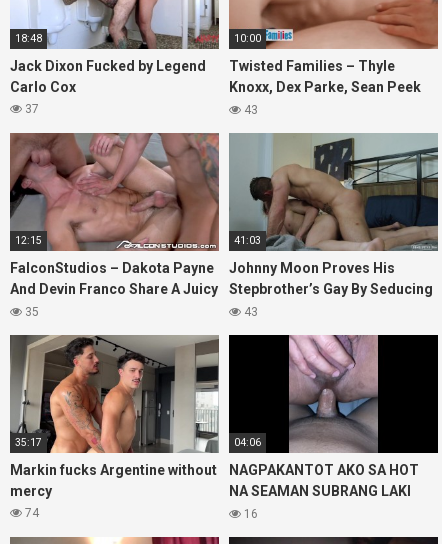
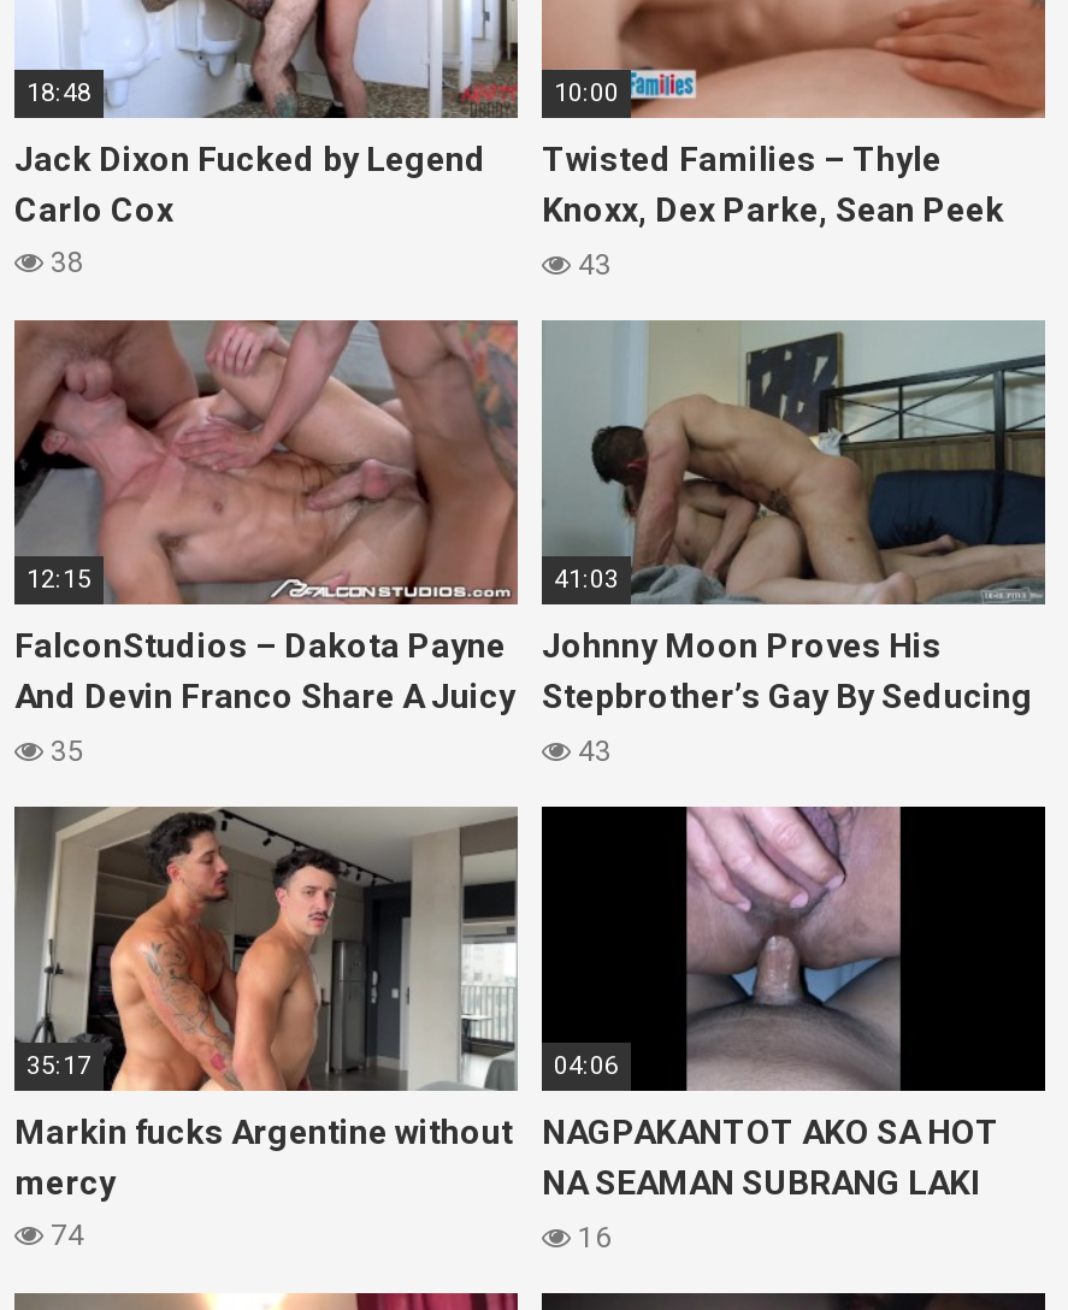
[22,102,39,116] 37 -> [43,246,84,280] 38

